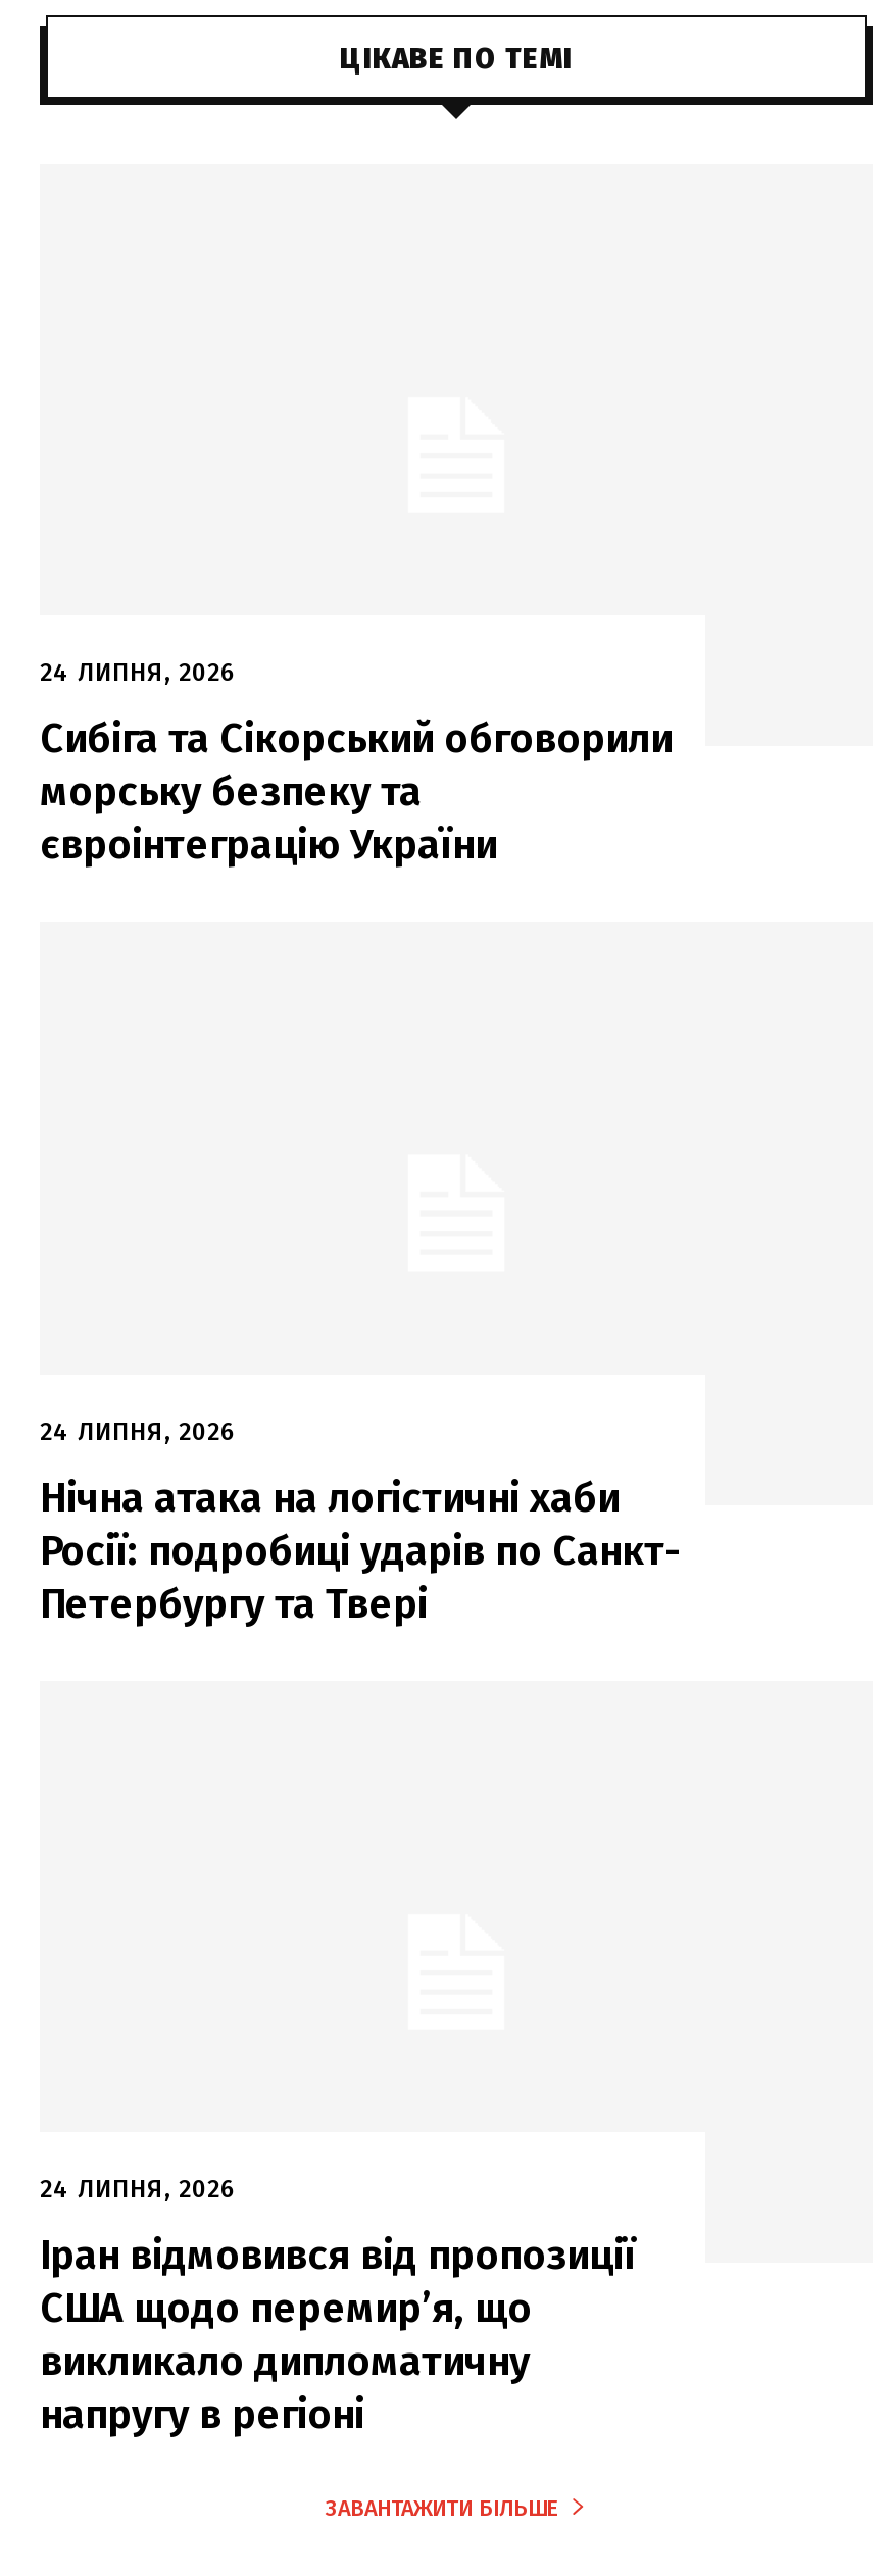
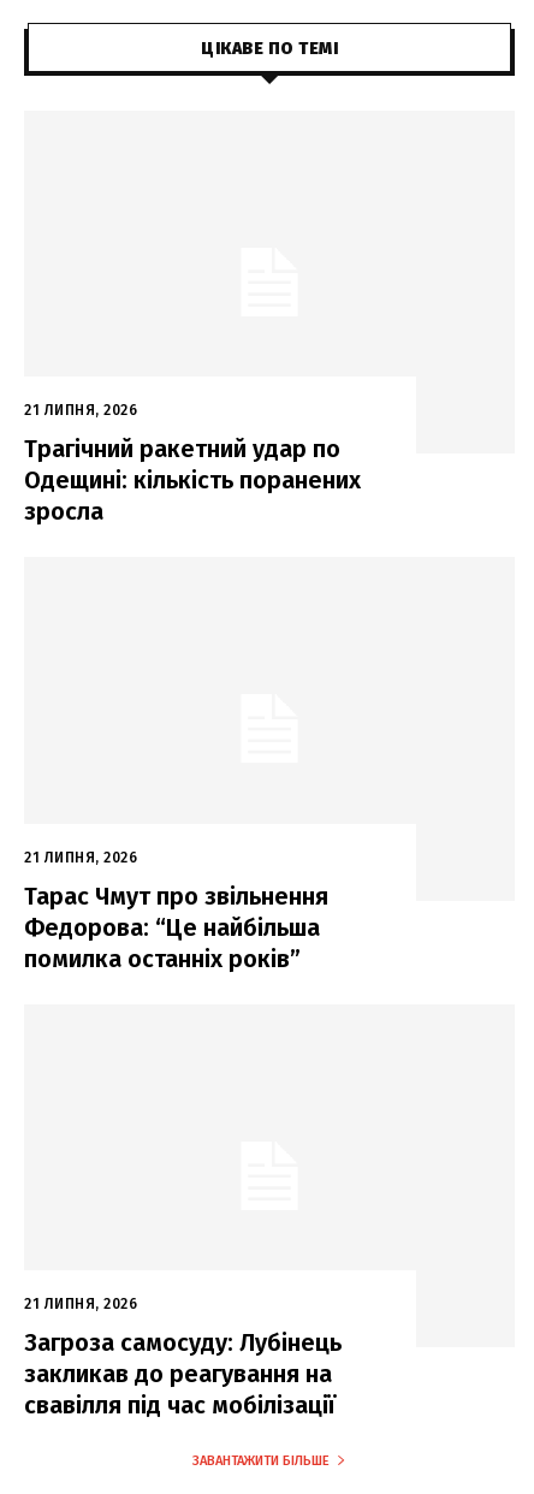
[40,659,236,687] 24 ЛИПНЯ, 2026 -> [24,402,137,419] 21 ЛИПНЯ, 2026
[40,714,673,869] Сибіга та Сікорський обговорили | морську безпеку та | євроінтеграцію України -> [24,434,361,526] Трагічний ракетний удар по | Одещині: кількість поранених | зросла
[40,1417,236,1446] 24 ЛИПНЯ, 2026 -> [24,849,137,866] 21 ЛИПНЯ, 2026
[40,1472,681,1627] Нічна атака на логістичні хаби | Росії: подробиці ударів по Санкт- | Петербургу та Твері -> [24,881,328,973] Тарас Чмут про звільнення | Федорова: “Це найбільша | помилка останніх років”
[40,2176,236,2204] 24 ЛИПНЯ, 2026 -> [24,1296,137,1313] 21 ЛИПНЯ, 2026
[40,2231,636,2439] Іран відмовився від пропозиції | США щодо перемир’я, що | викликало дипломатичну | напругу в регіоні -> [24,1328,342,1420] Загроза самосуду: Лубінець | закликав до реагування на | свавілля під час мобілізації

